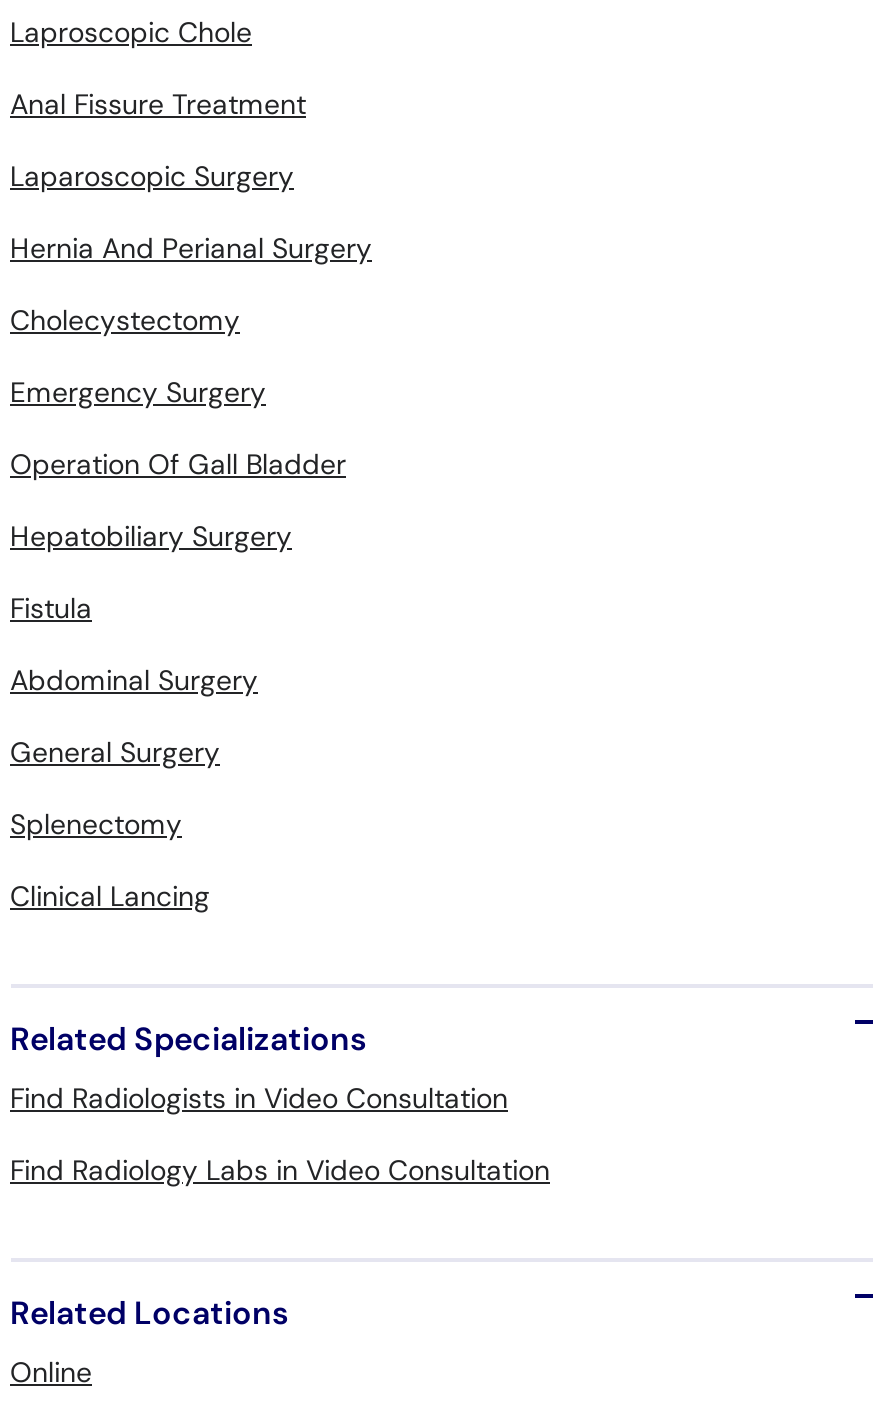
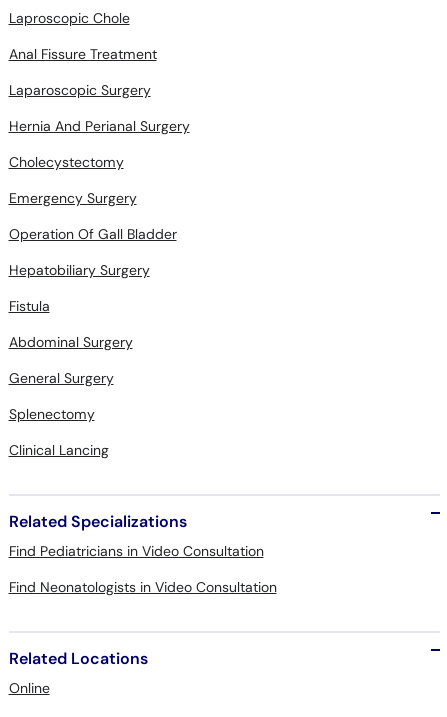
[10,1080,508,1116] Find Radiologists in Video Consultation -> [8,542,263,560] Find Pediatricians in Video Consultation
[10,1152,550,1188] Find Radiology Labs in Video Consultation -> [8,578,276,596] Find Neonatologists in Video Consultation

